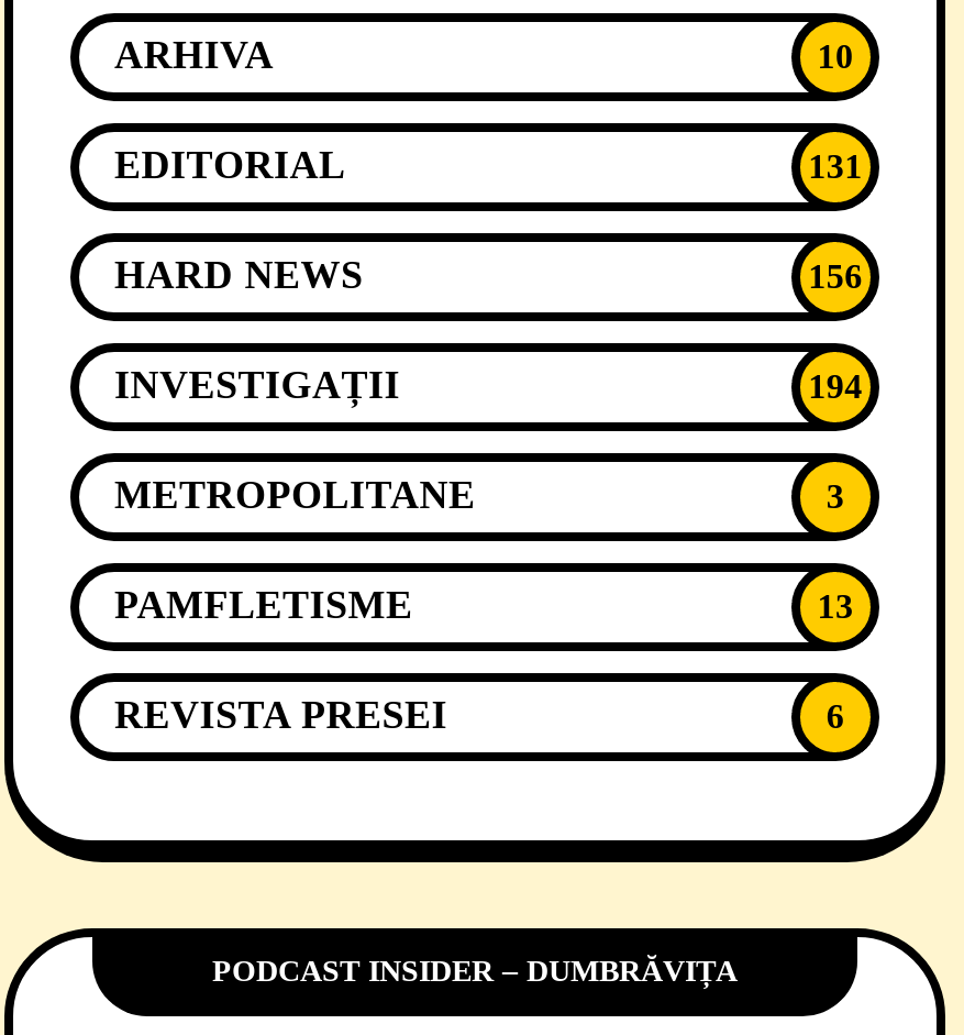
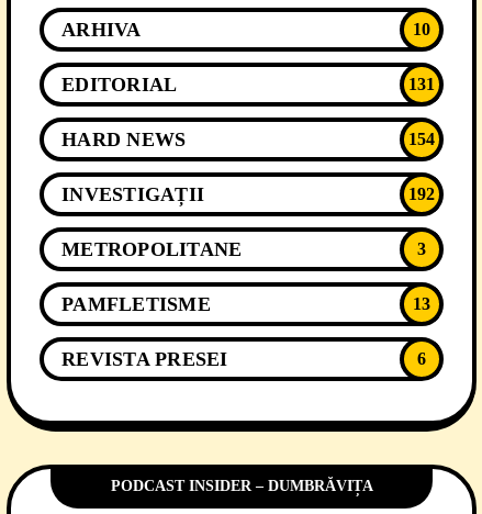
[808,257,863,295] 156 -> [408,130,435,148] 154
[808,367,863,405] 194 -> [408,185,435,203] 192

